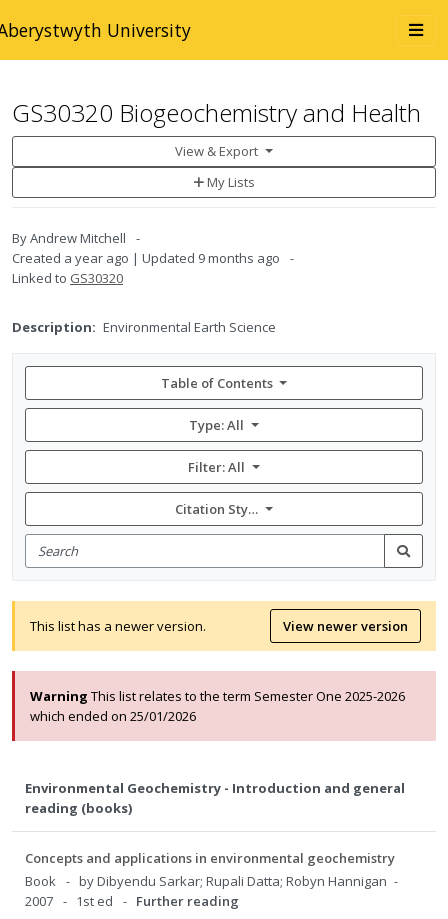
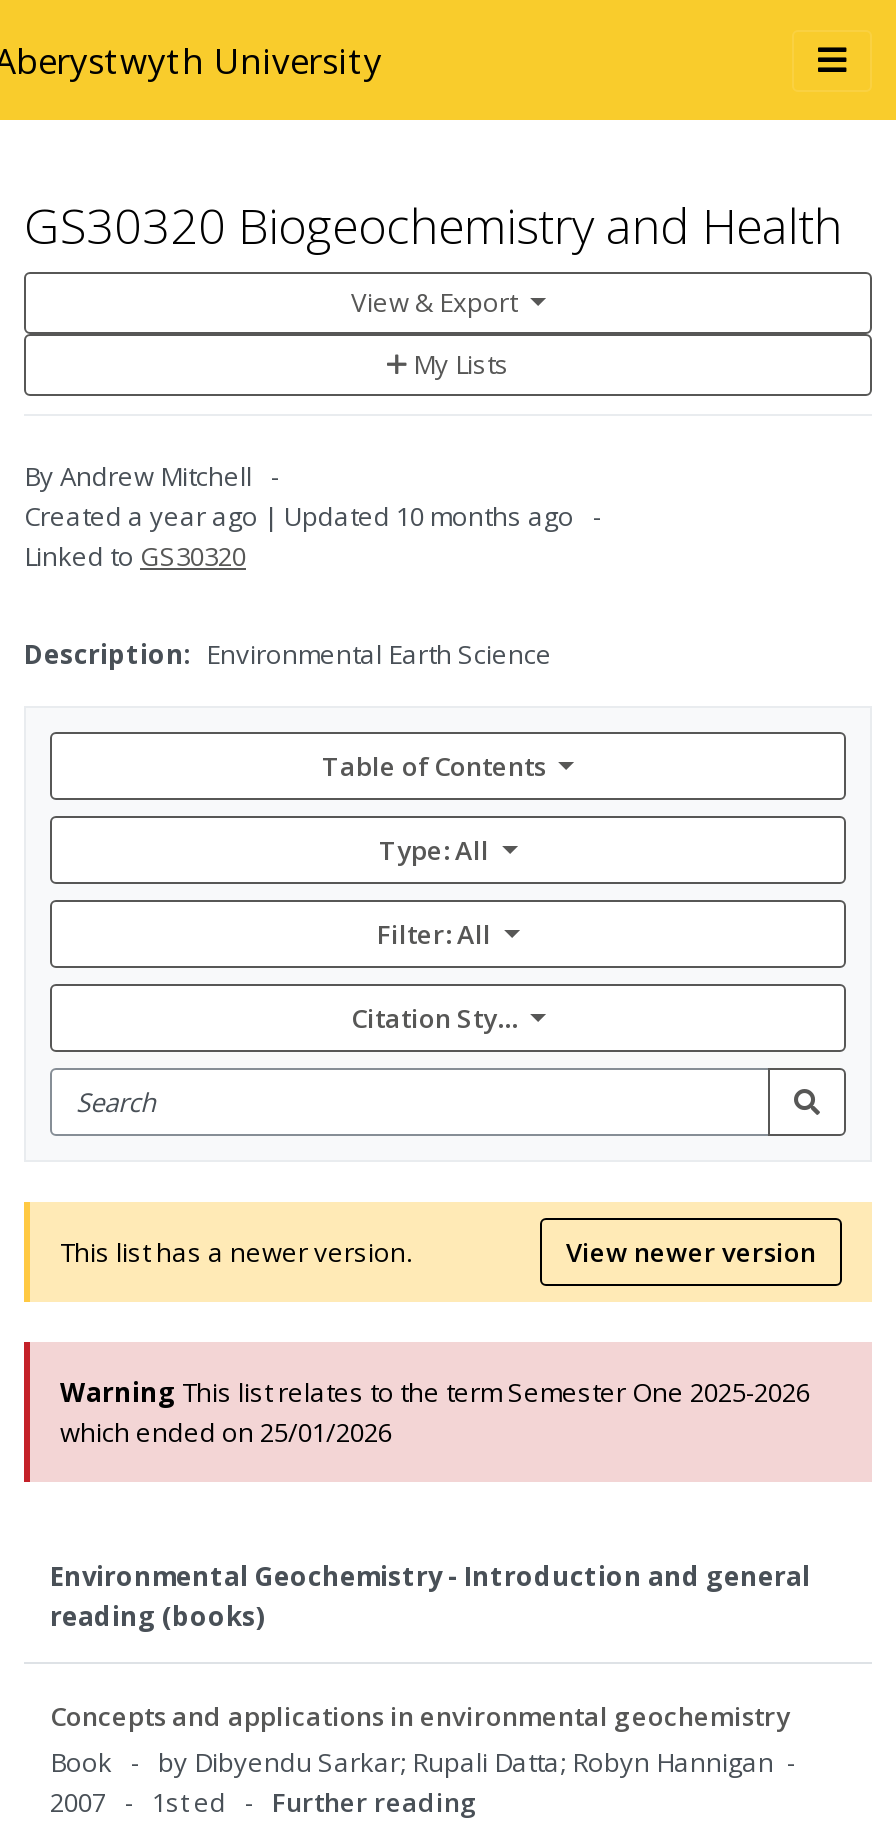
[142,249,280,267] Updated 9 months ago -> [284,498,574,534] Updated 10 months ago

